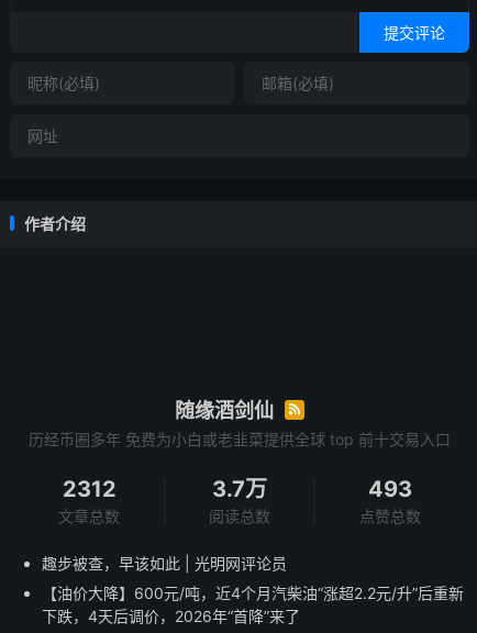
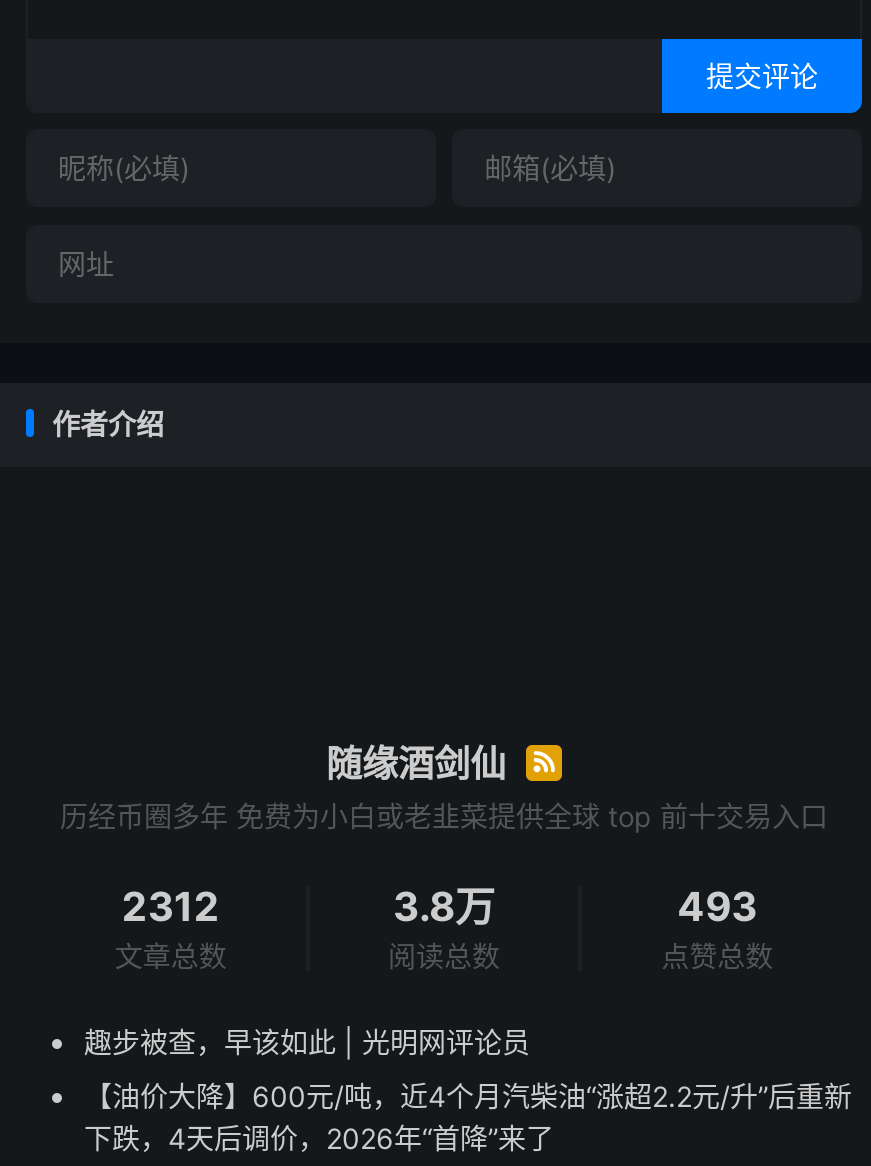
[212,476,267,502] 3.7万 -> [393,883,495,931] 3.8万

